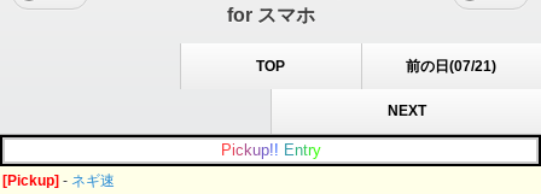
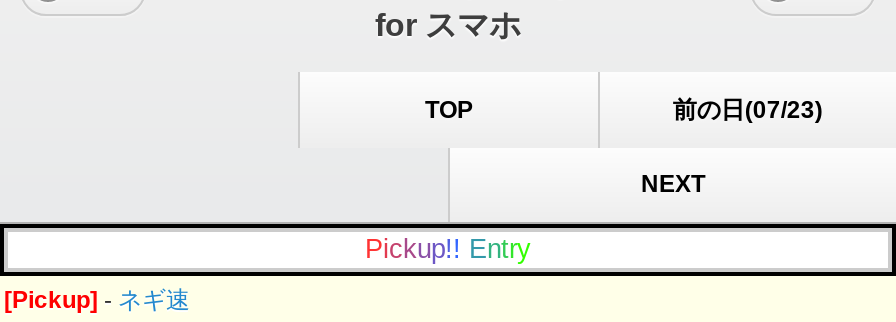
[406,58,497,75] 前の日(07/21) -> [673,96,823,124] 前の日(07/23)

